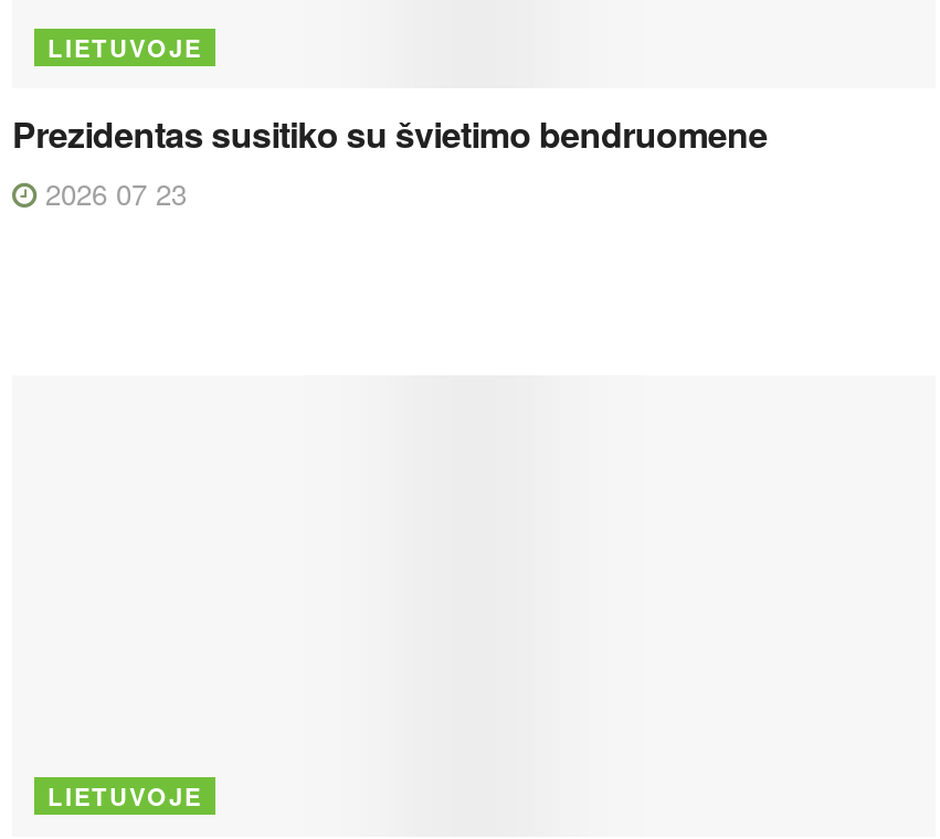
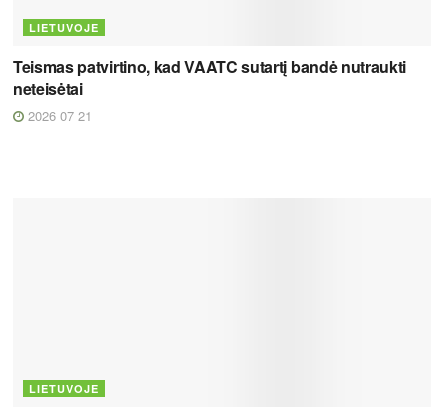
[12,109,776,215] Prezidentas susitiko su švietimo bendruomene | 2026 07 23 -> [13,55,406,125] Teismas patvirtino, kad VAATC sutartį bandė nutraukti | neteisėtai | 2026 07 21

